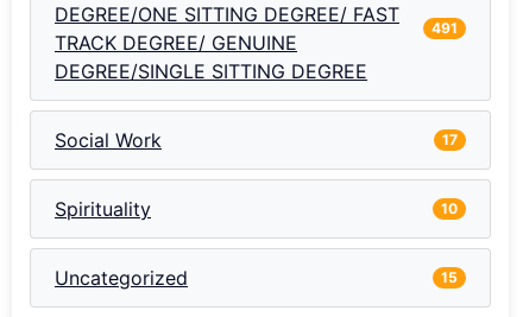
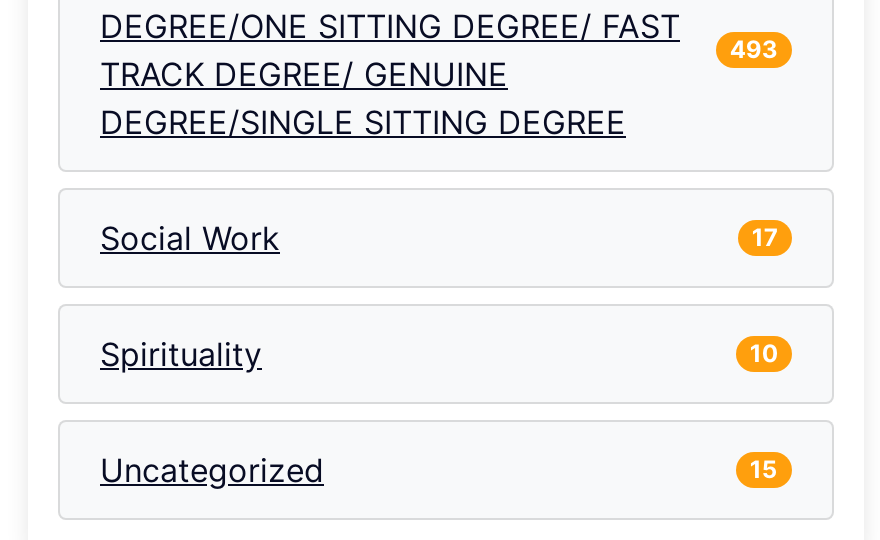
[431,19,457,37] 491 -> [730,33,778,63] 493

